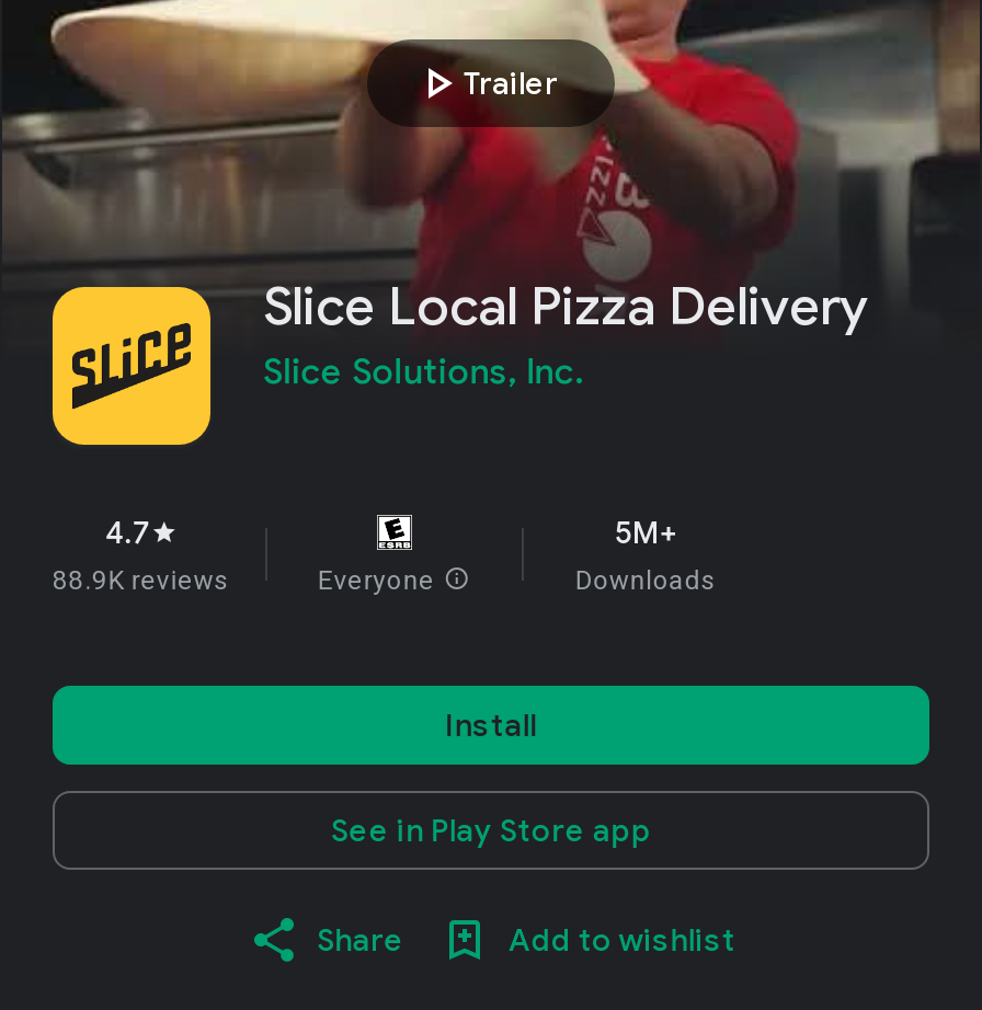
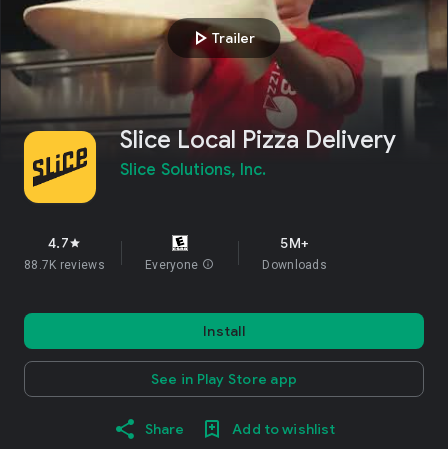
[53,565,230,596] 88.9K reviews -> [24,258,105,272] 88.7K reviews

